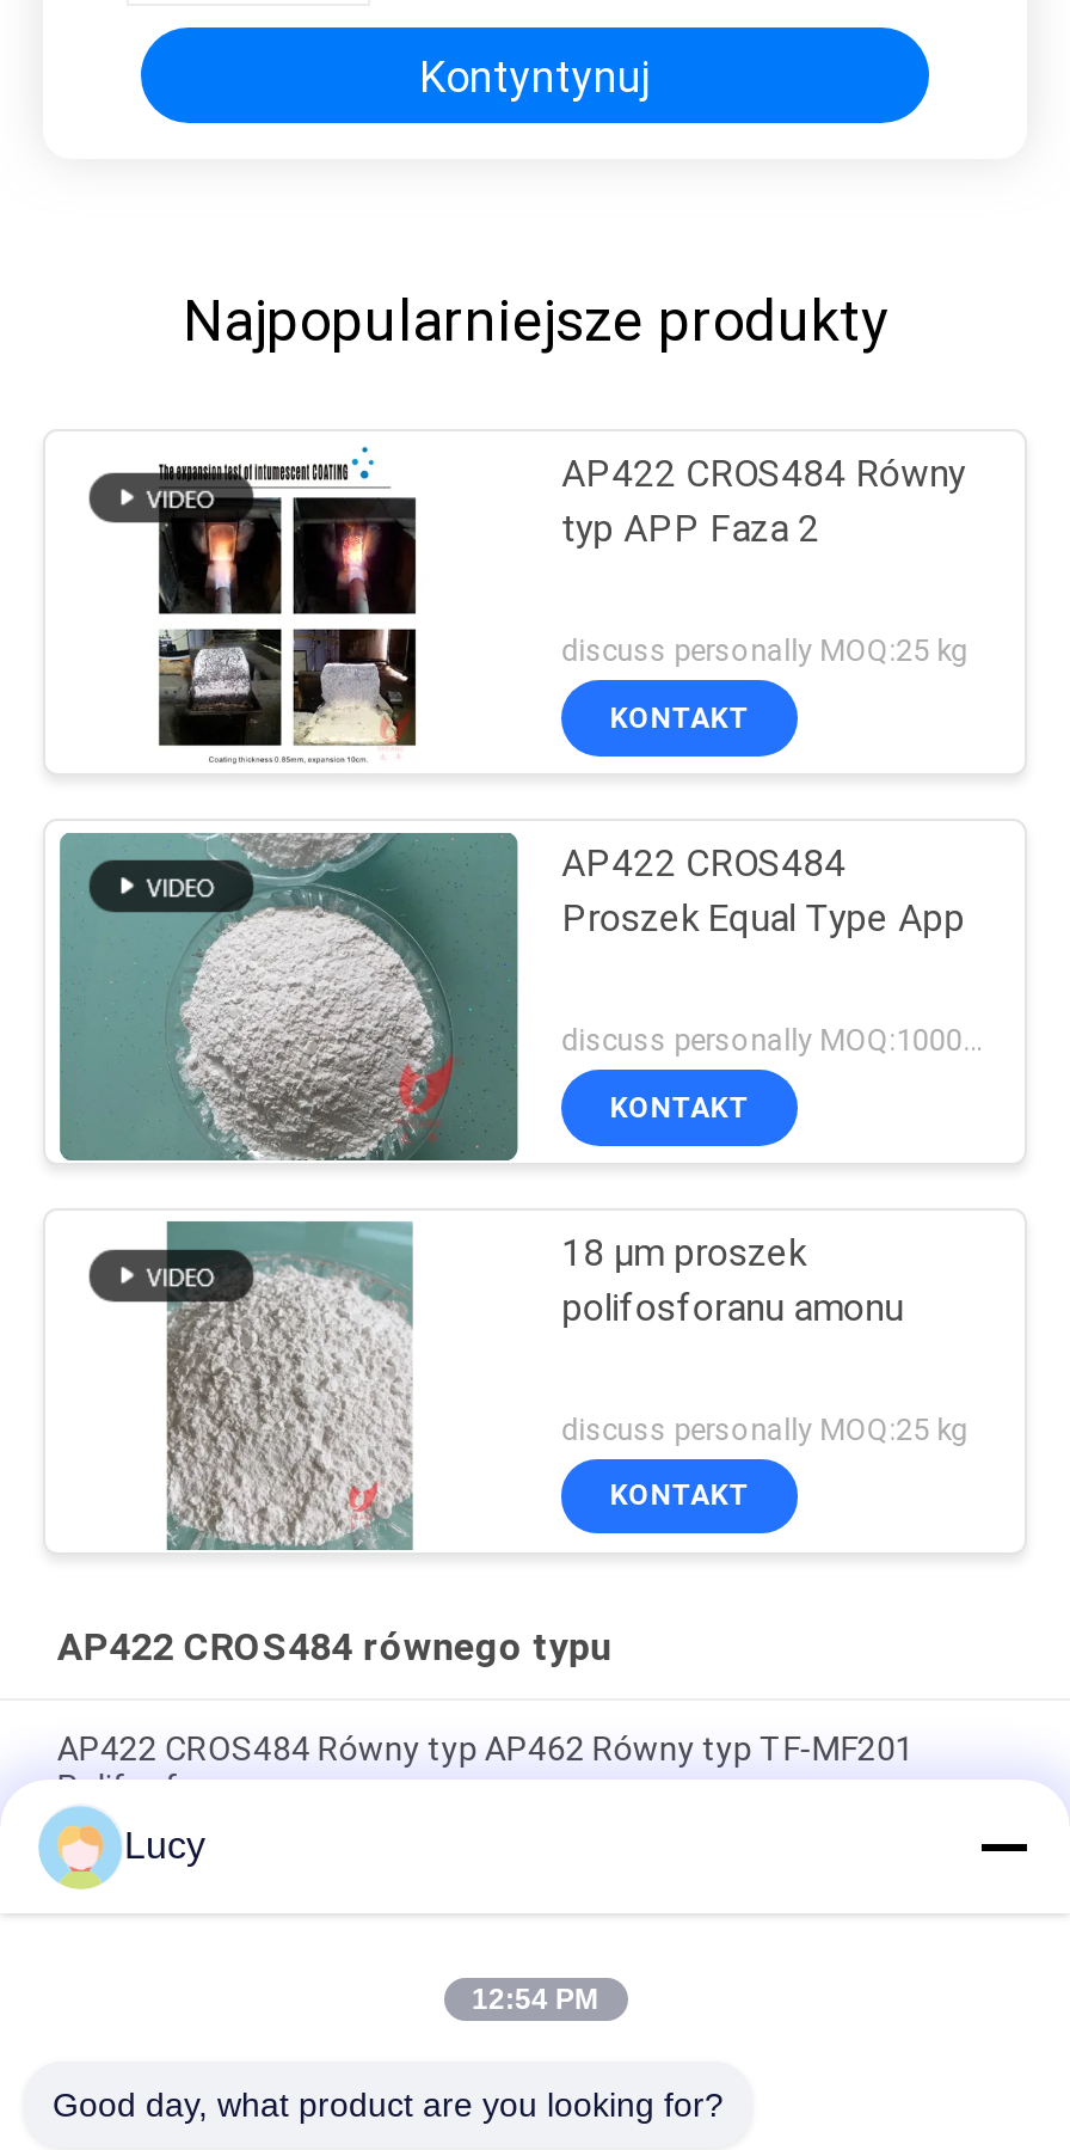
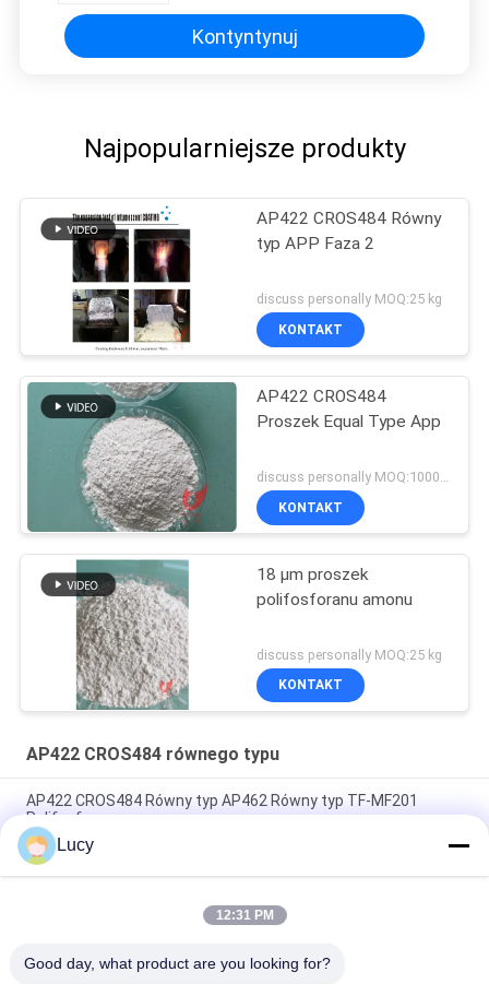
[472,1983,598,2016] 12:54 PM -> [216,908,273,923] 12:31 PM

